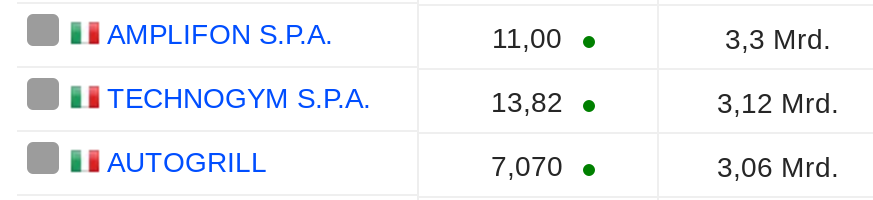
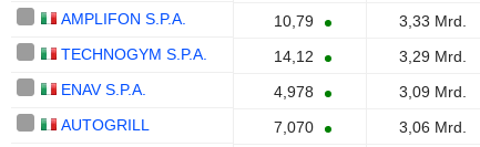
[492,23,562,55] 11,00 -> [274,13,314,30] 10,79
[725,23,831,55] 3,3 Mrd. -> [399,13,467,30] 3,33 Mrd.
[491,87,839,119] 13,82 | 3,12 Mrd. -> [61,48,467,101] 14,12 | 3,29 Mrd. | ENAV S.P.A. | 4,978 | 3,09 Mrd.

